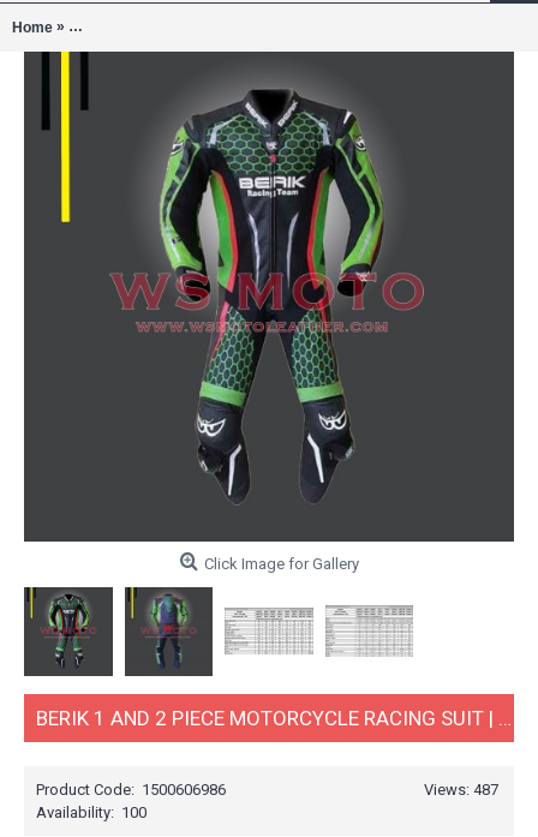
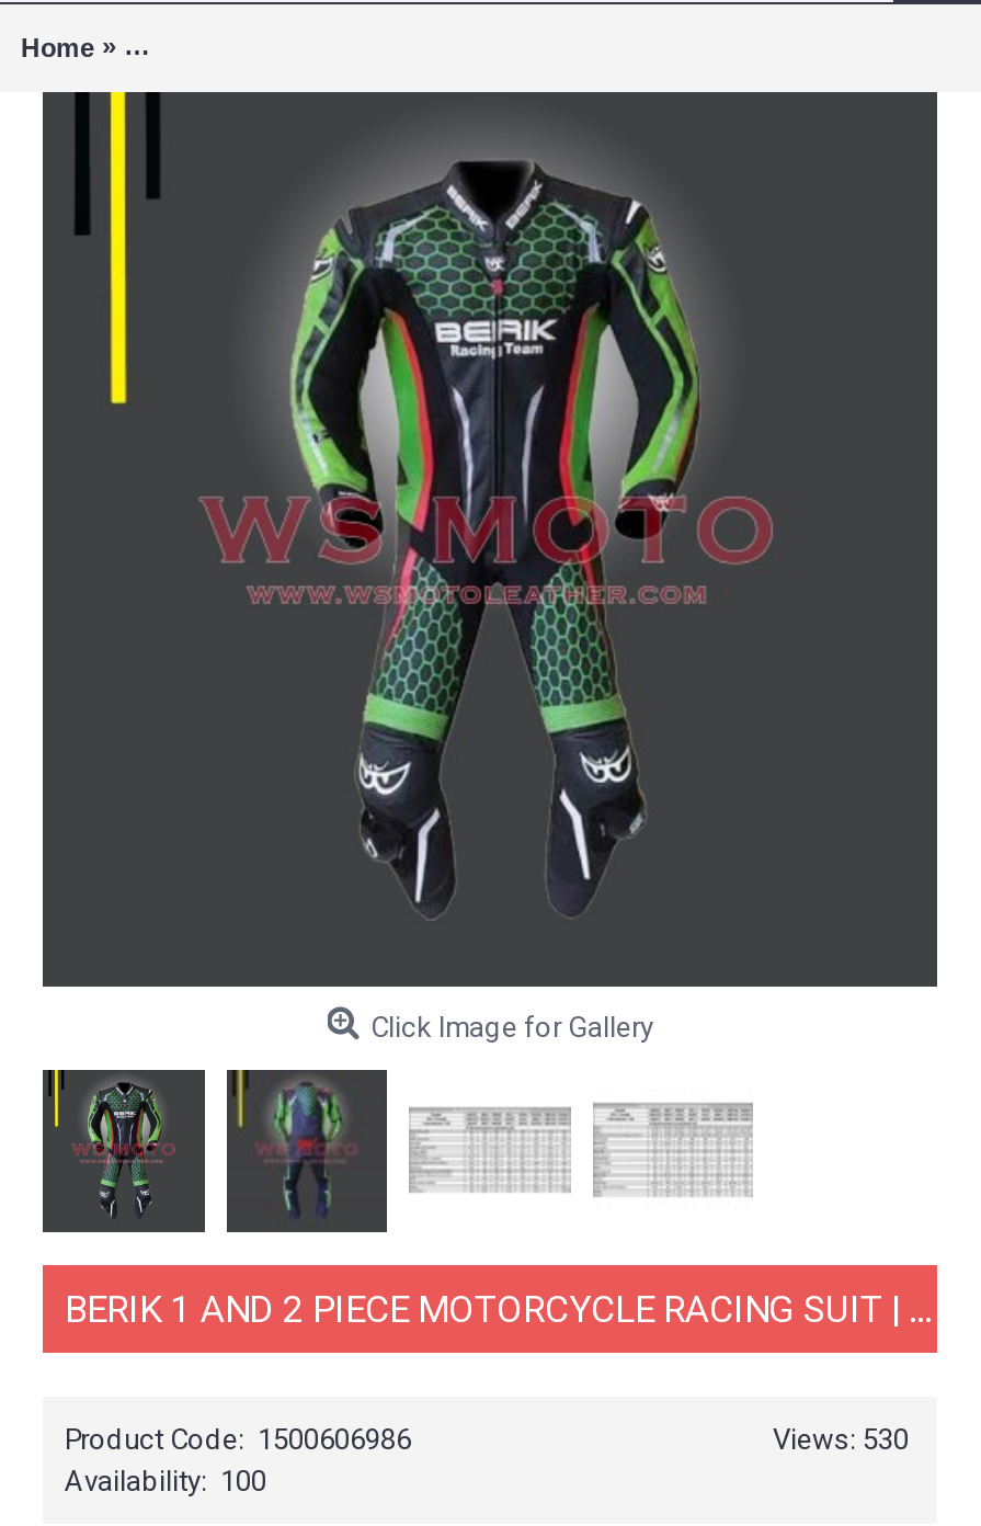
[424,780,498,798] Views: 487 -> [773,1422,909,1455] Views: 530

